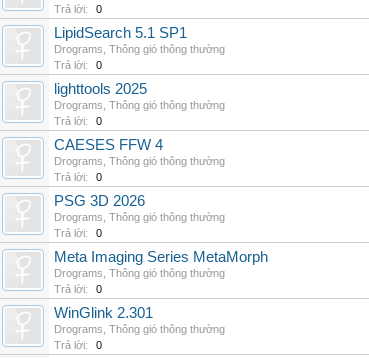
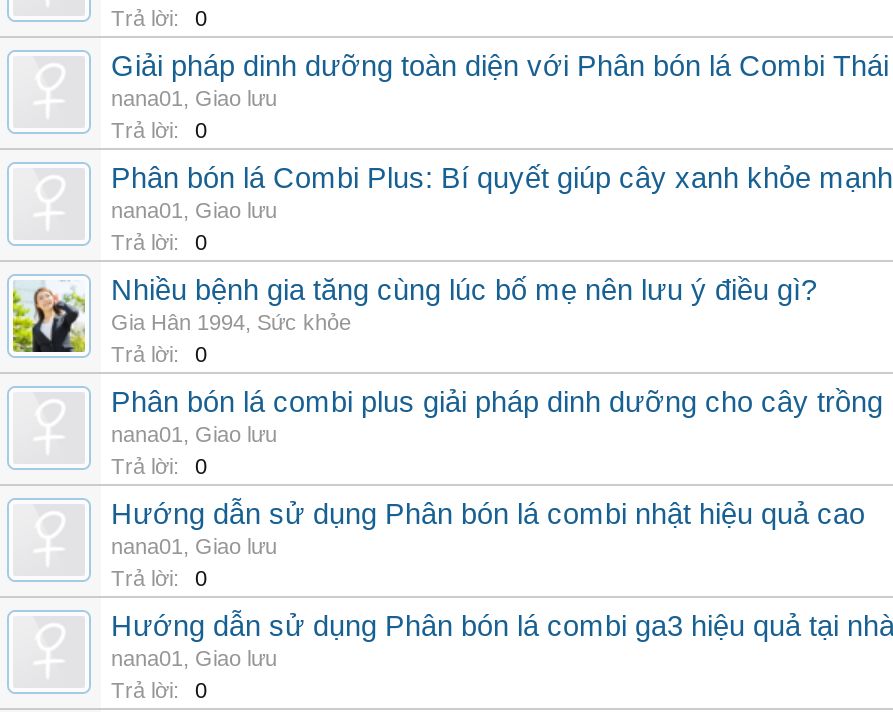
[54,25,225,55] LipidSearch 5.1 SP1 | Drograms, Thông gió thông thường -> [111,50,889,110] Giải pháp dinh dưỡng toàn diện với Phân bón lá Combi Thái | nana01, Giao lưu
[54,81,225,111] lighttools 2025 | Drograms, Thông gió thông thường -> [111,162,893,222] Phân bón lá Combi Plus: Bí quyết giúp cây xanh khỏe mạnh | nana01, Giao lưu
none -> [11,282,87,354] [image]
[54,137,225,167] CAESES FFW 4 | Drograms, Thông gió thông thường -> [111,274,817,334] Nhiều bệnh gia tăng cùng lúc bố mẹ nên lưu ý điều gì? | Gia Hân 1994, Sức khỏe
[54,193,225,223] PSG 3D 2026 | Drograms, Thông gió thông thường -> [111,386,883,446] Phân bón lá combi plus giải pháp dinh dưỡng cho cây trồng | nana01, Giao lưu
[54,249,268,279] Meta Imaging Series MetaMorph | Drograms, Thông gió thông thường -> [111,498,865,558] Hướng dẫn sử dụng Phân bón lá combi nhật hiệu quả cao | nana01, Giao lưu
[54,305,225,335] WinGlink 2.301 | Drograms, Thông gió thông thường -> [111,610,893,670] Hướng dẫn sử dụng Phân bón lá combi ga3 hiệu quả tại nhà | nana01, Giao lưu

